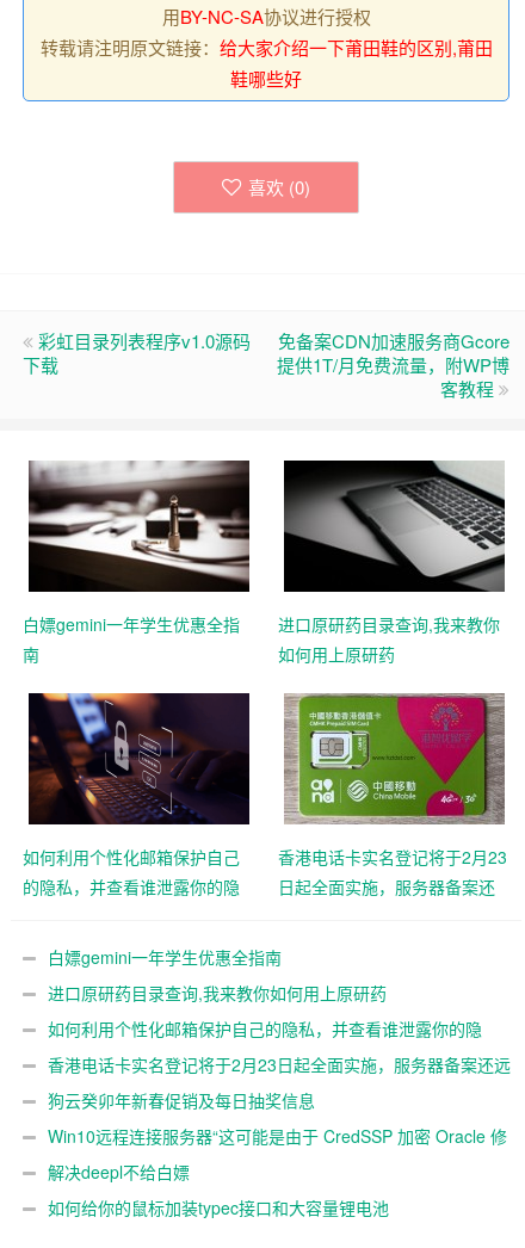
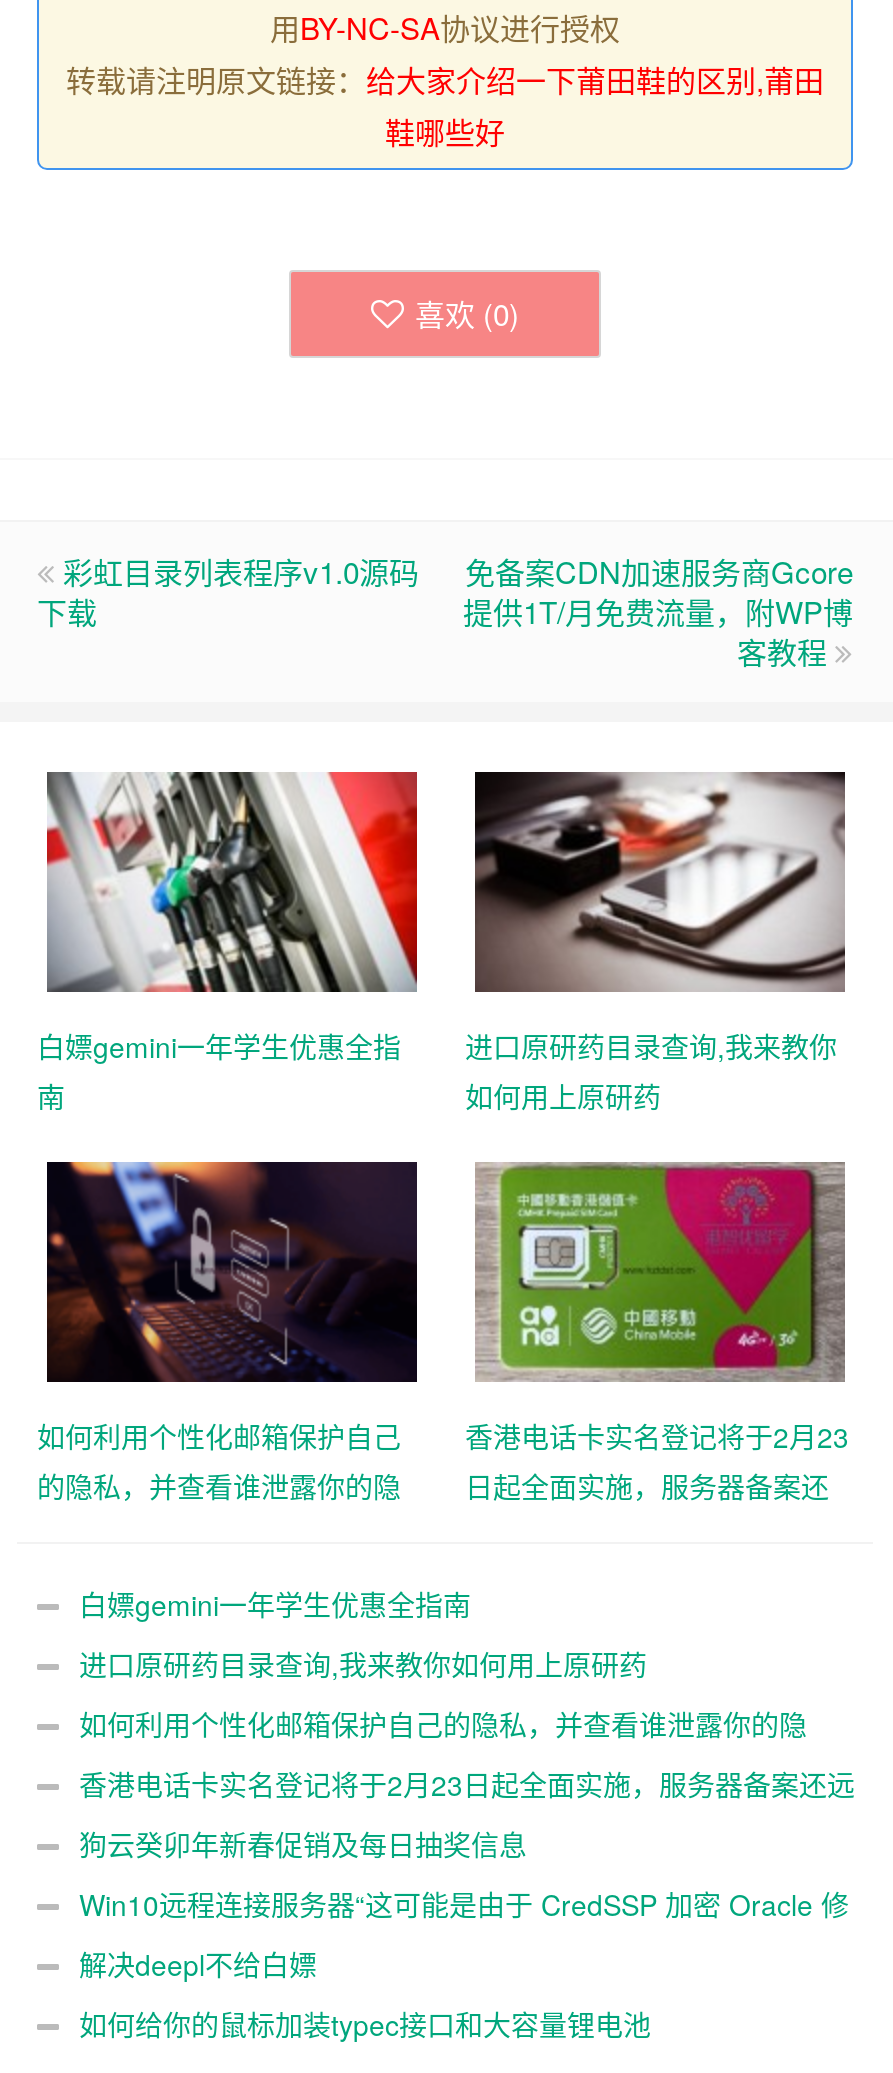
[27,459,251,593] [image] -> [45,770,419,994] [image]
[284,459,505,593] [image] -> [475,770,847,994] [image]

